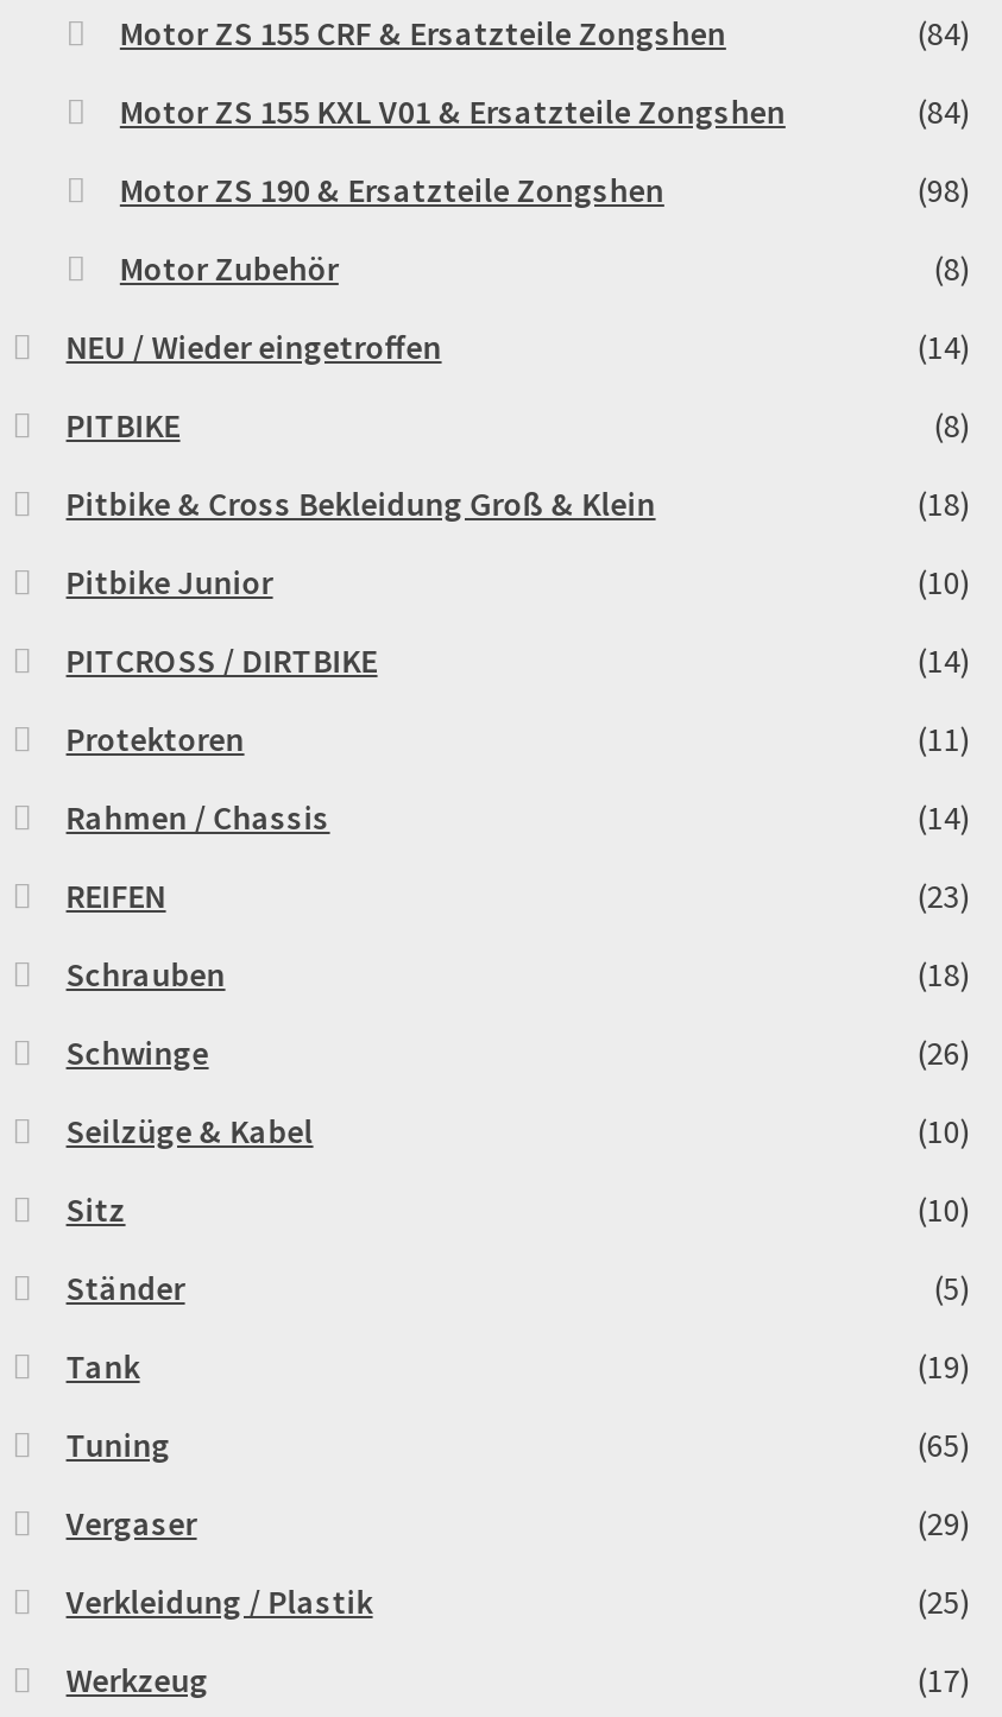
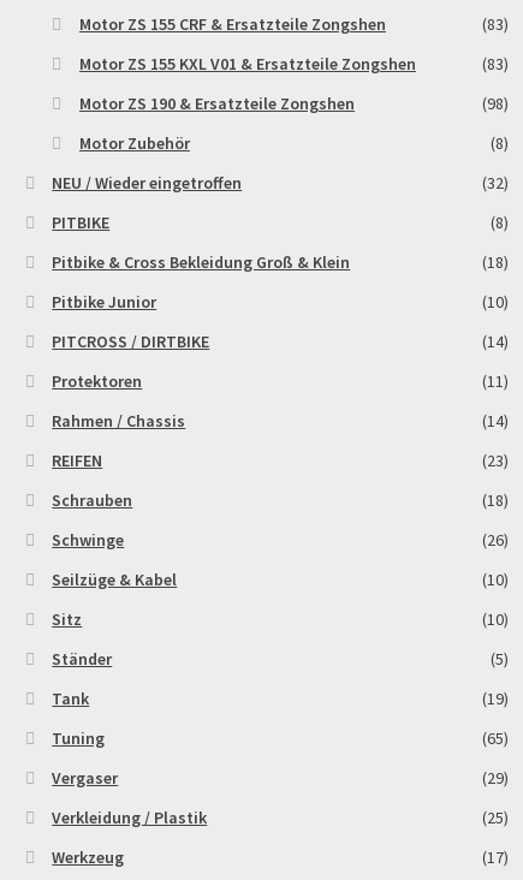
[917,12,970,55] (84) -> [483,13,509,35] (83)
[917,91,970,134] (84) -> [483,53,509,75] (83)
[917,326,970,369] (14) -> [483,172,509,194] (32)

